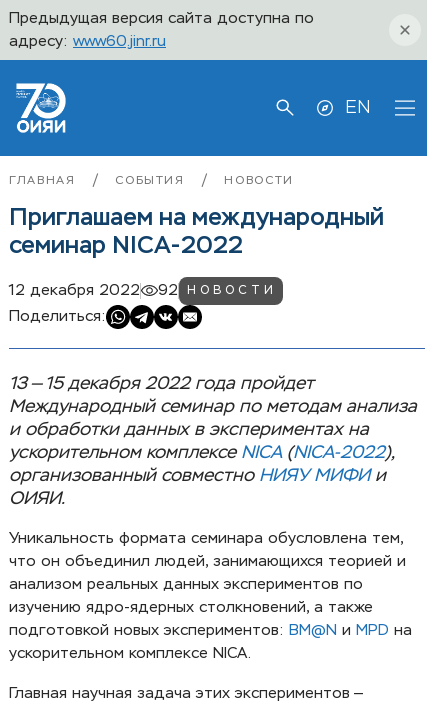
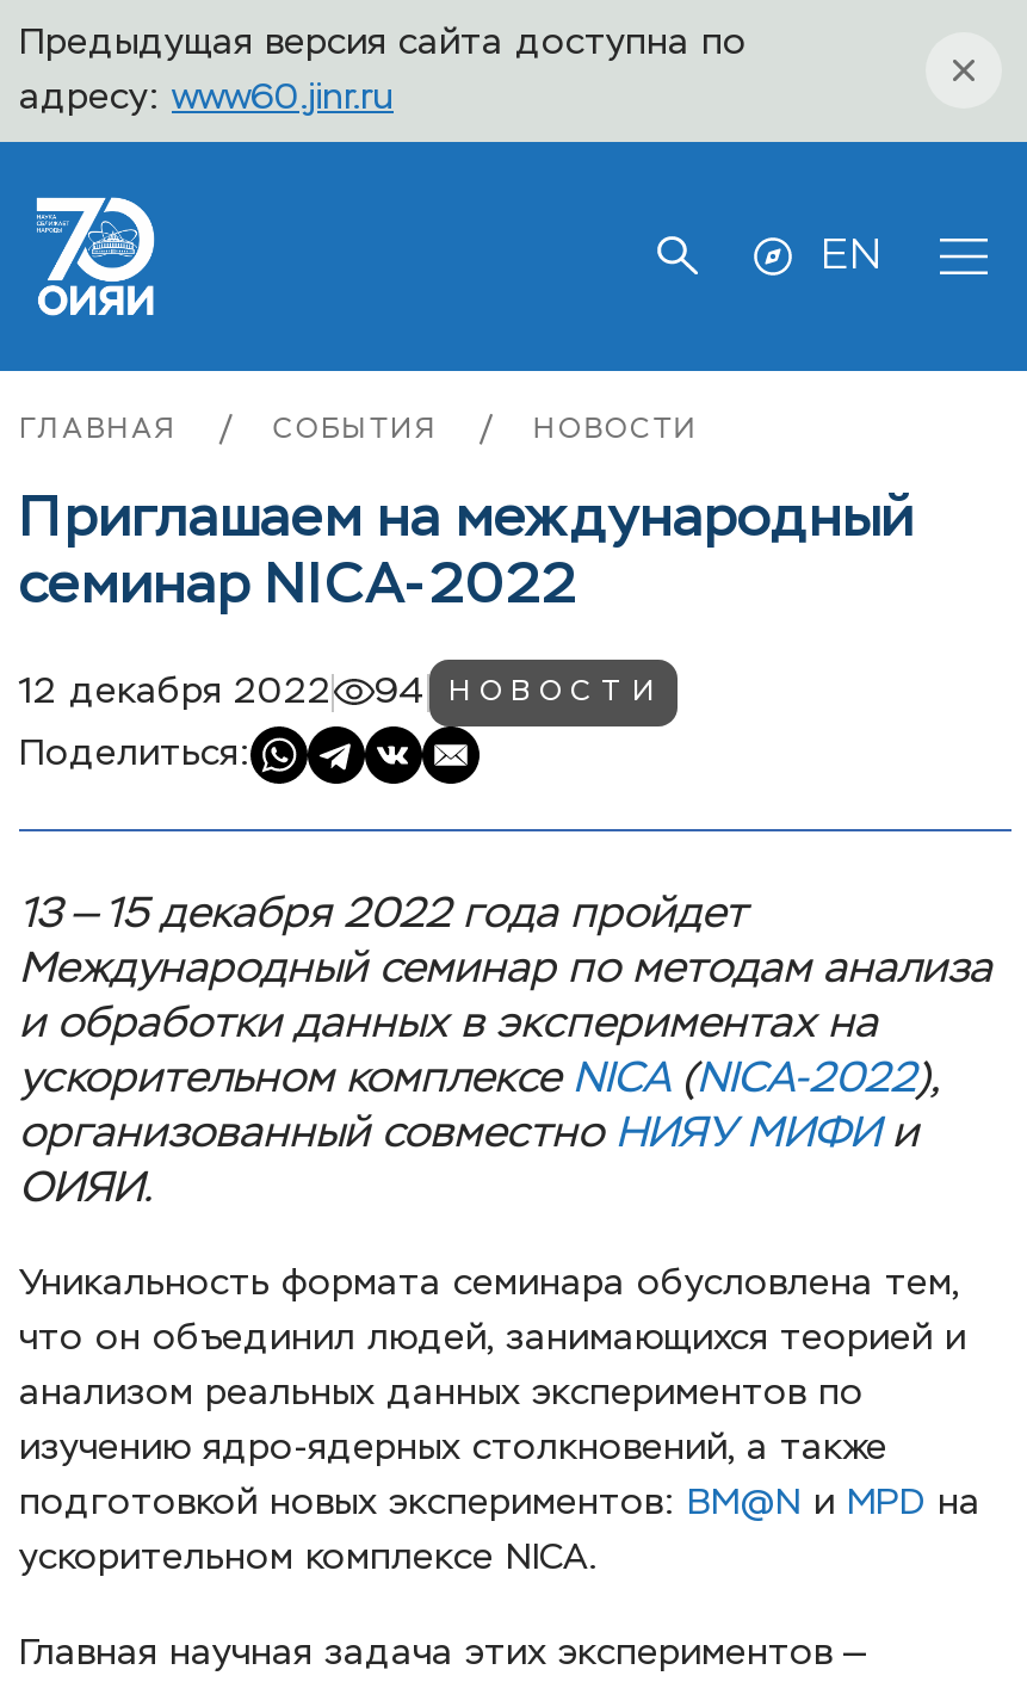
[9,283,277,298] 12 декабря 2022 92 НОВОСТИ -> [19,674,663,710] 12 декабря 2022 94 НОВОСТИ

